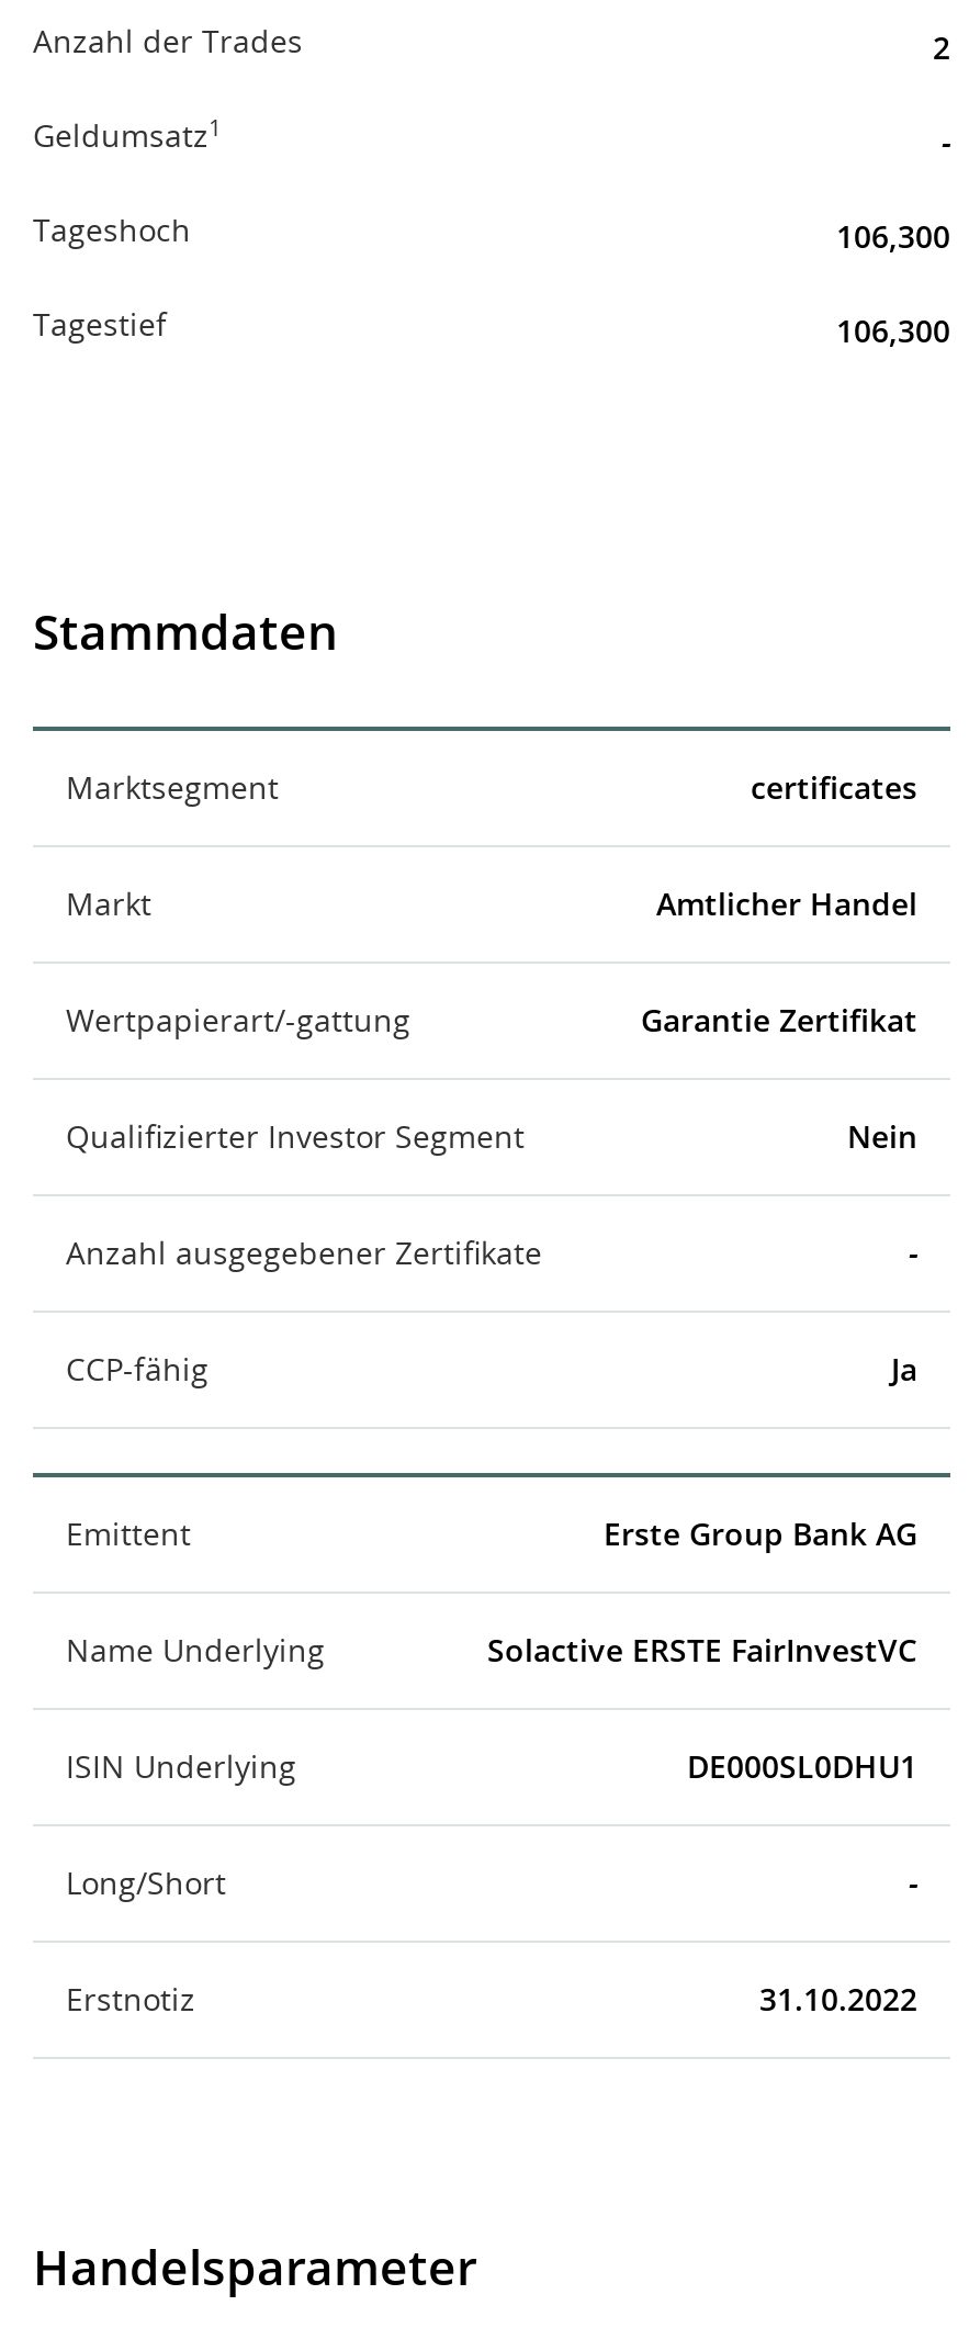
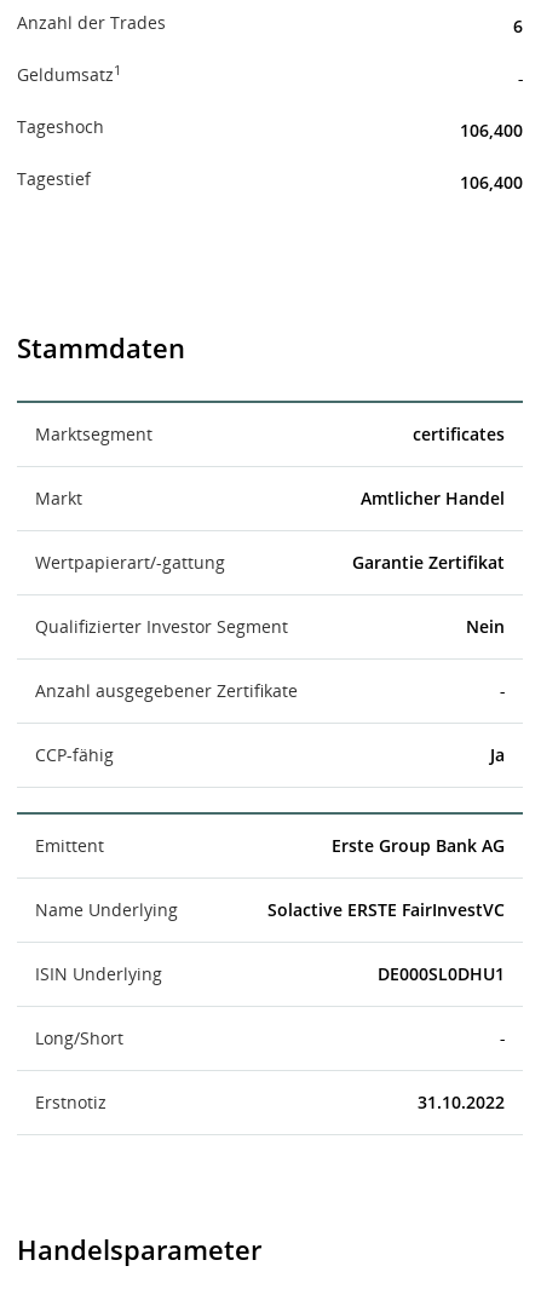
[933,26,950,68] 2 -> [513,15,523,38] 6
[836,215,950,257] 106,300 -> [460,119,523,142] 106,400
[836,310,950,351] 106,300 -> [460,171,523,194] 106,400

